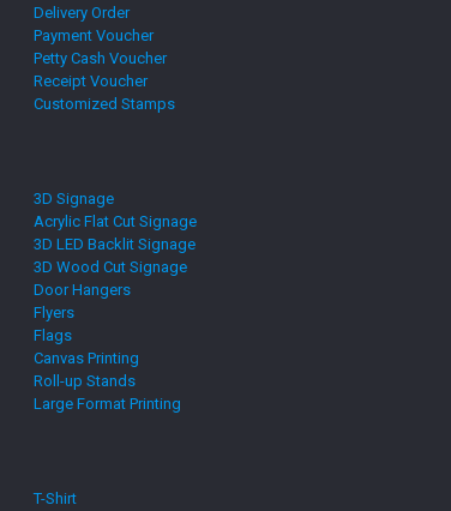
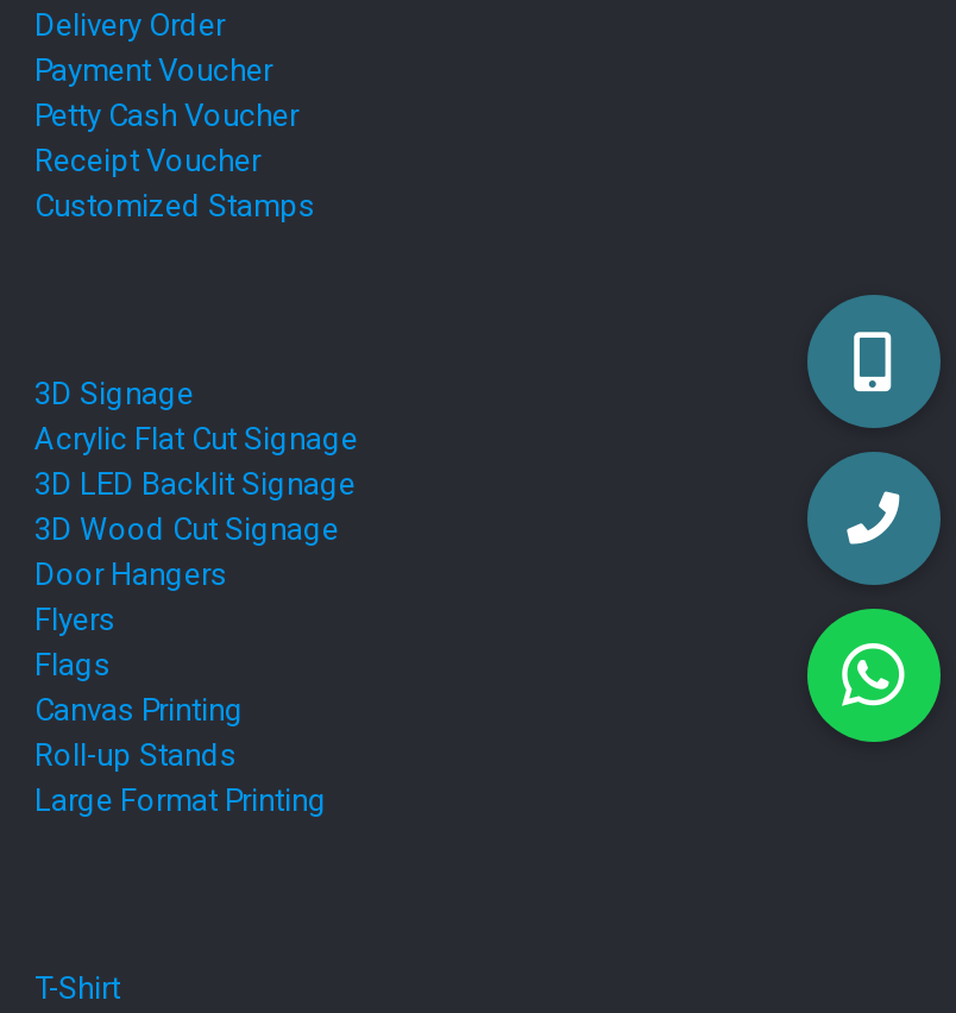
none -> [807,292,941,428] [image]
none -> [807,449,941,585] [image]
none -> [805,606,943,744] [image]

